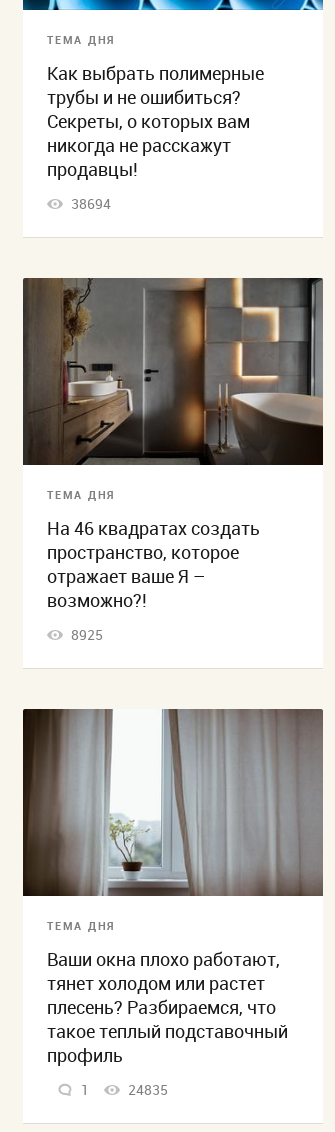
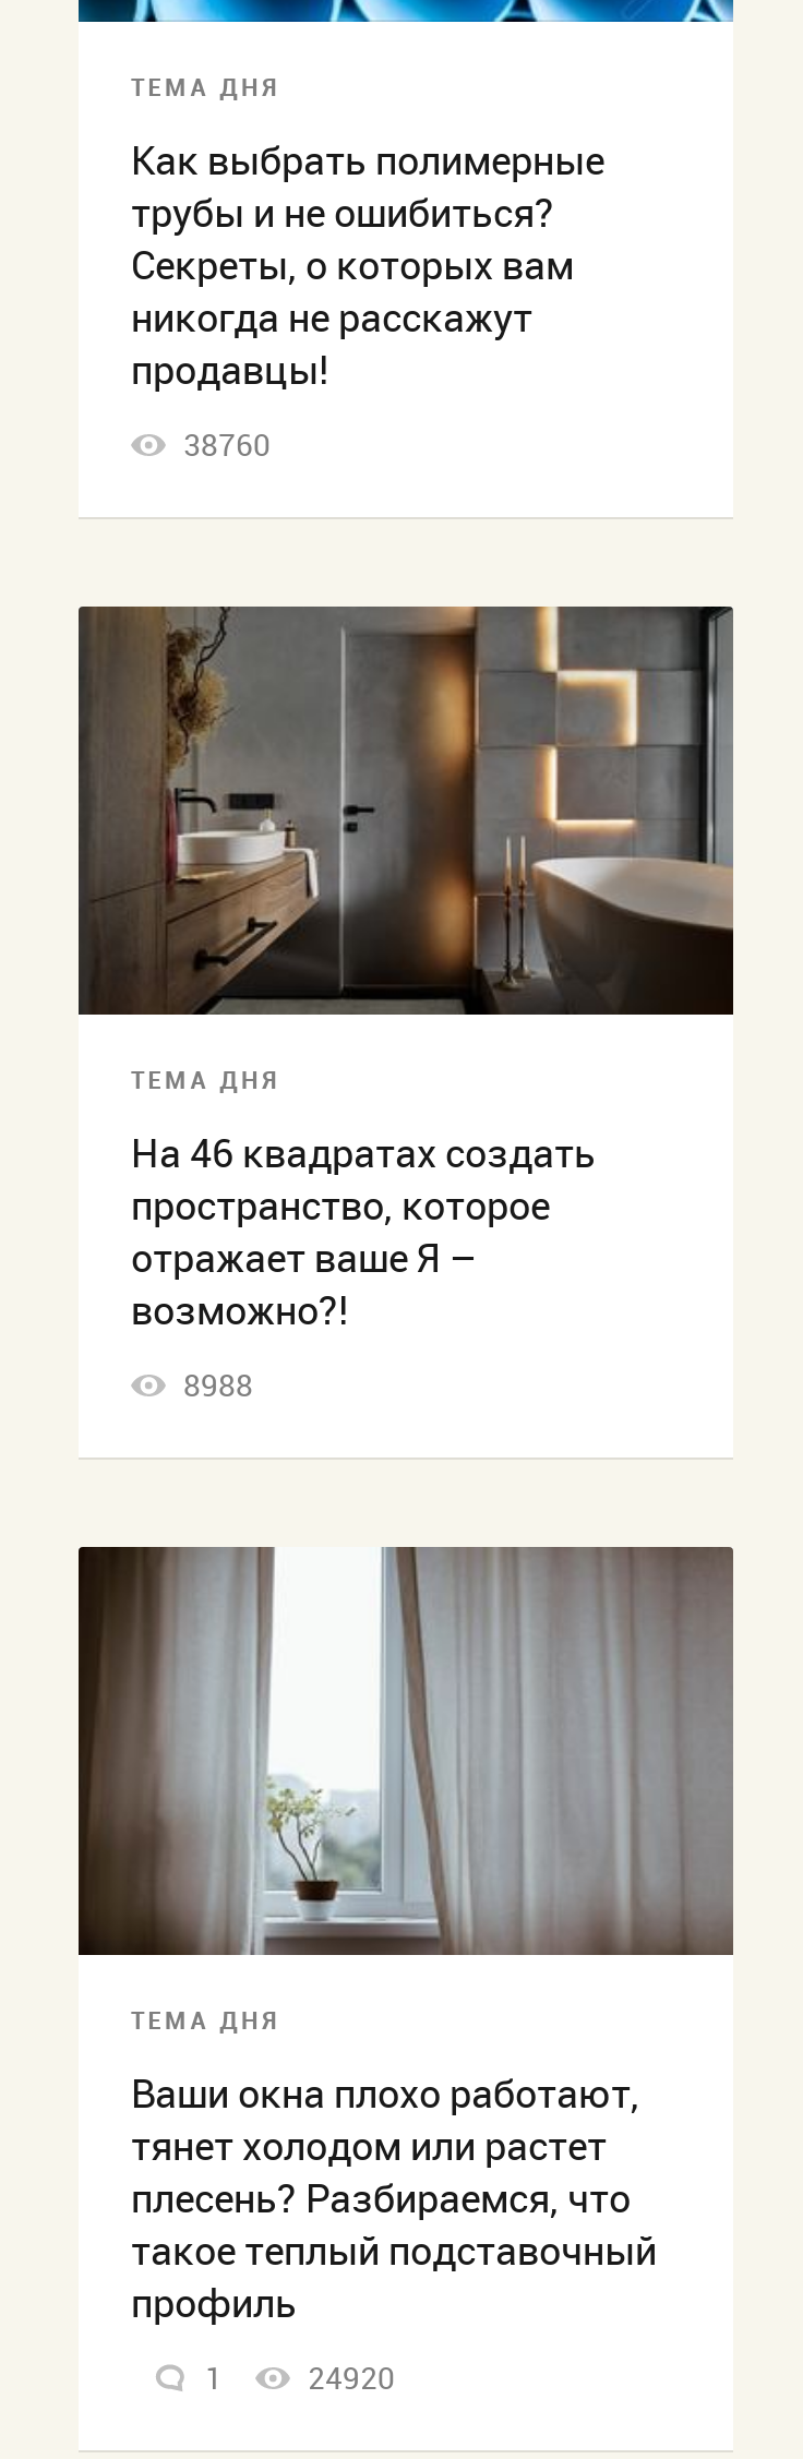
[71,196,111,212] 38694 -> [183,428,271,463] 38760
[71,627,103,643] 8925 -> [183,1368,253,1403] 8988
[128,1082,168,1098] 24835 -> [308,2361,395,2396] 24920

